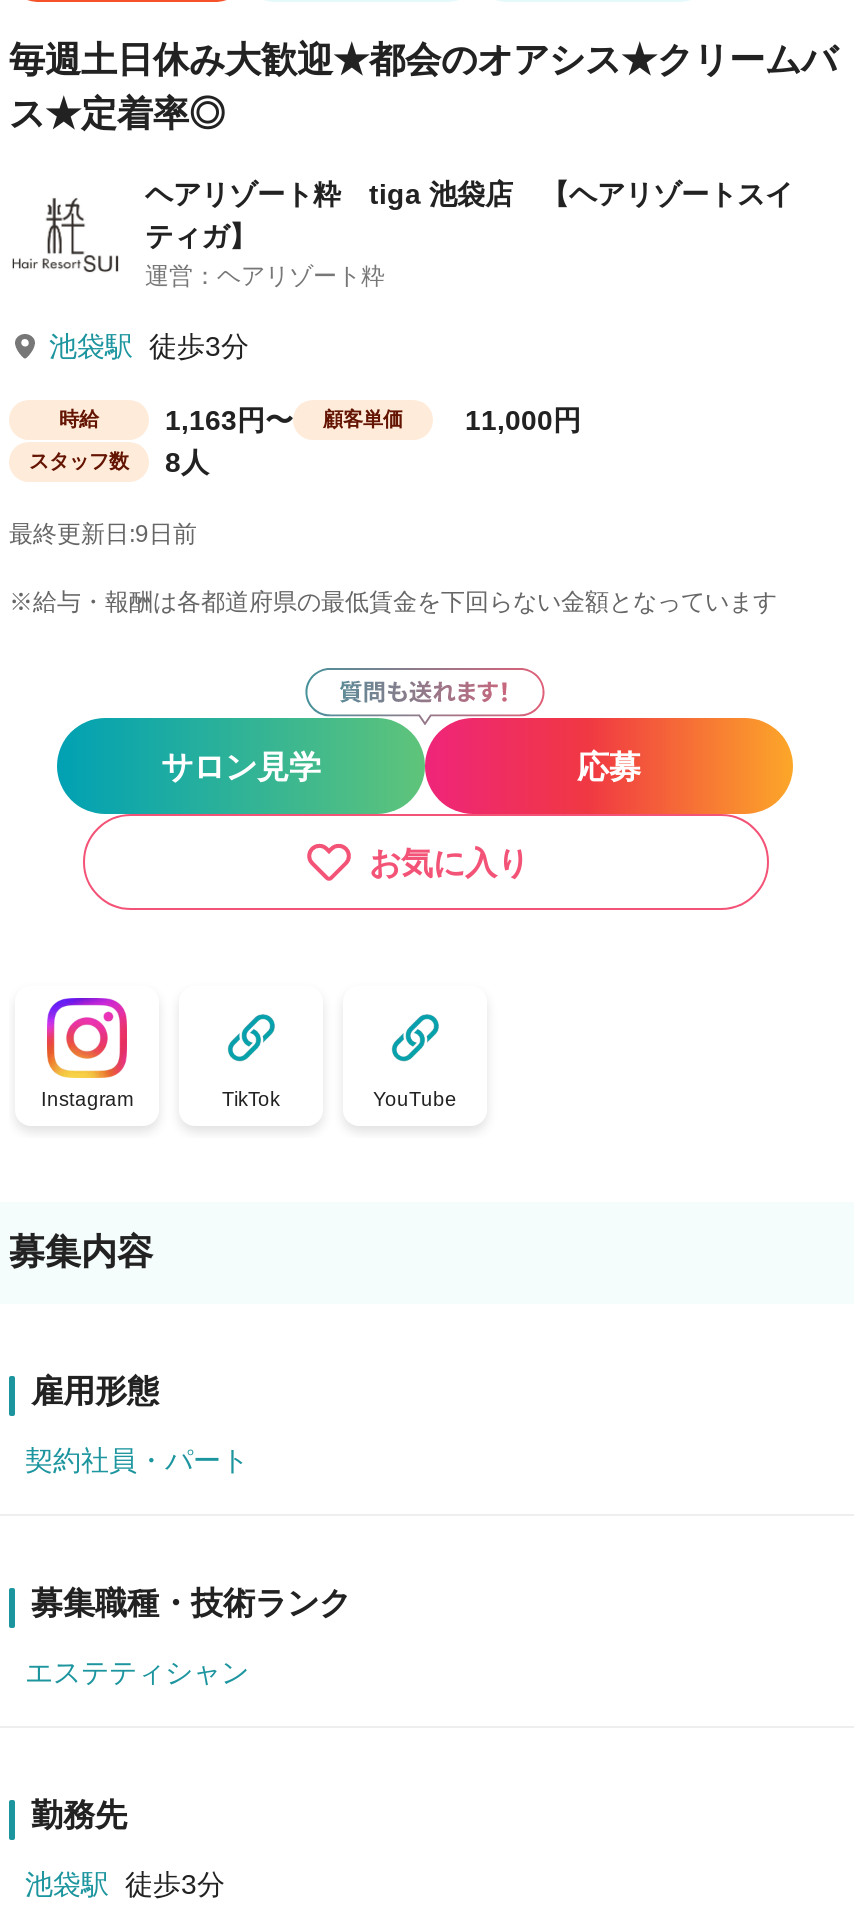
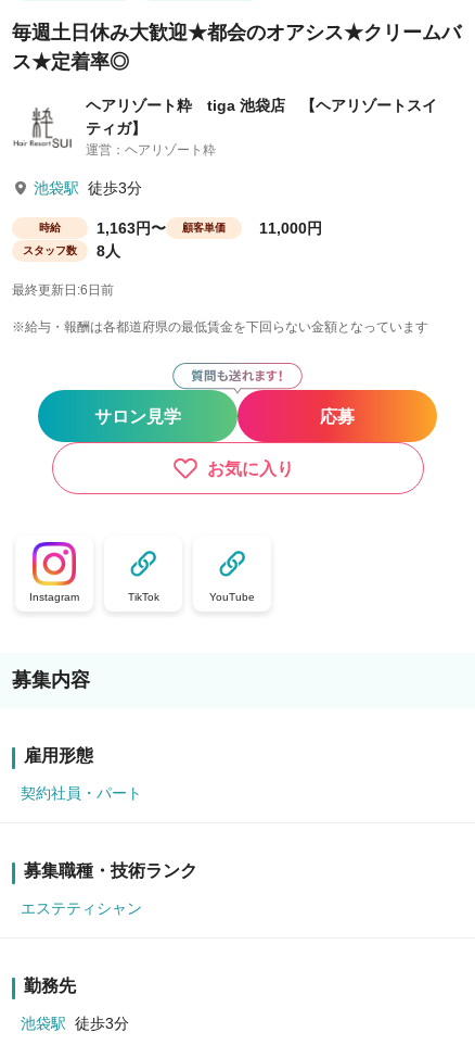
[9,519,197,547] 最終更新日:9日前 -> [12,282,114,297] 最終更新日:6日前

